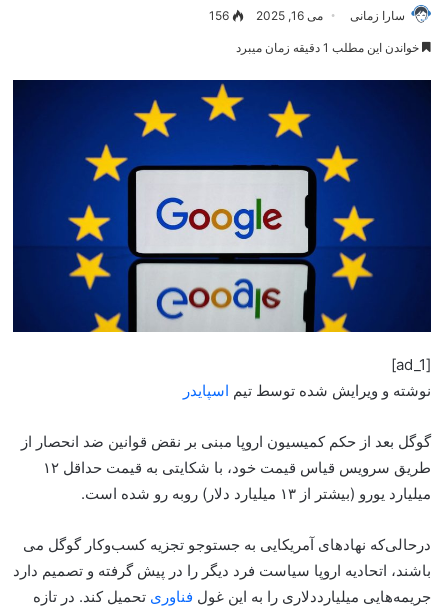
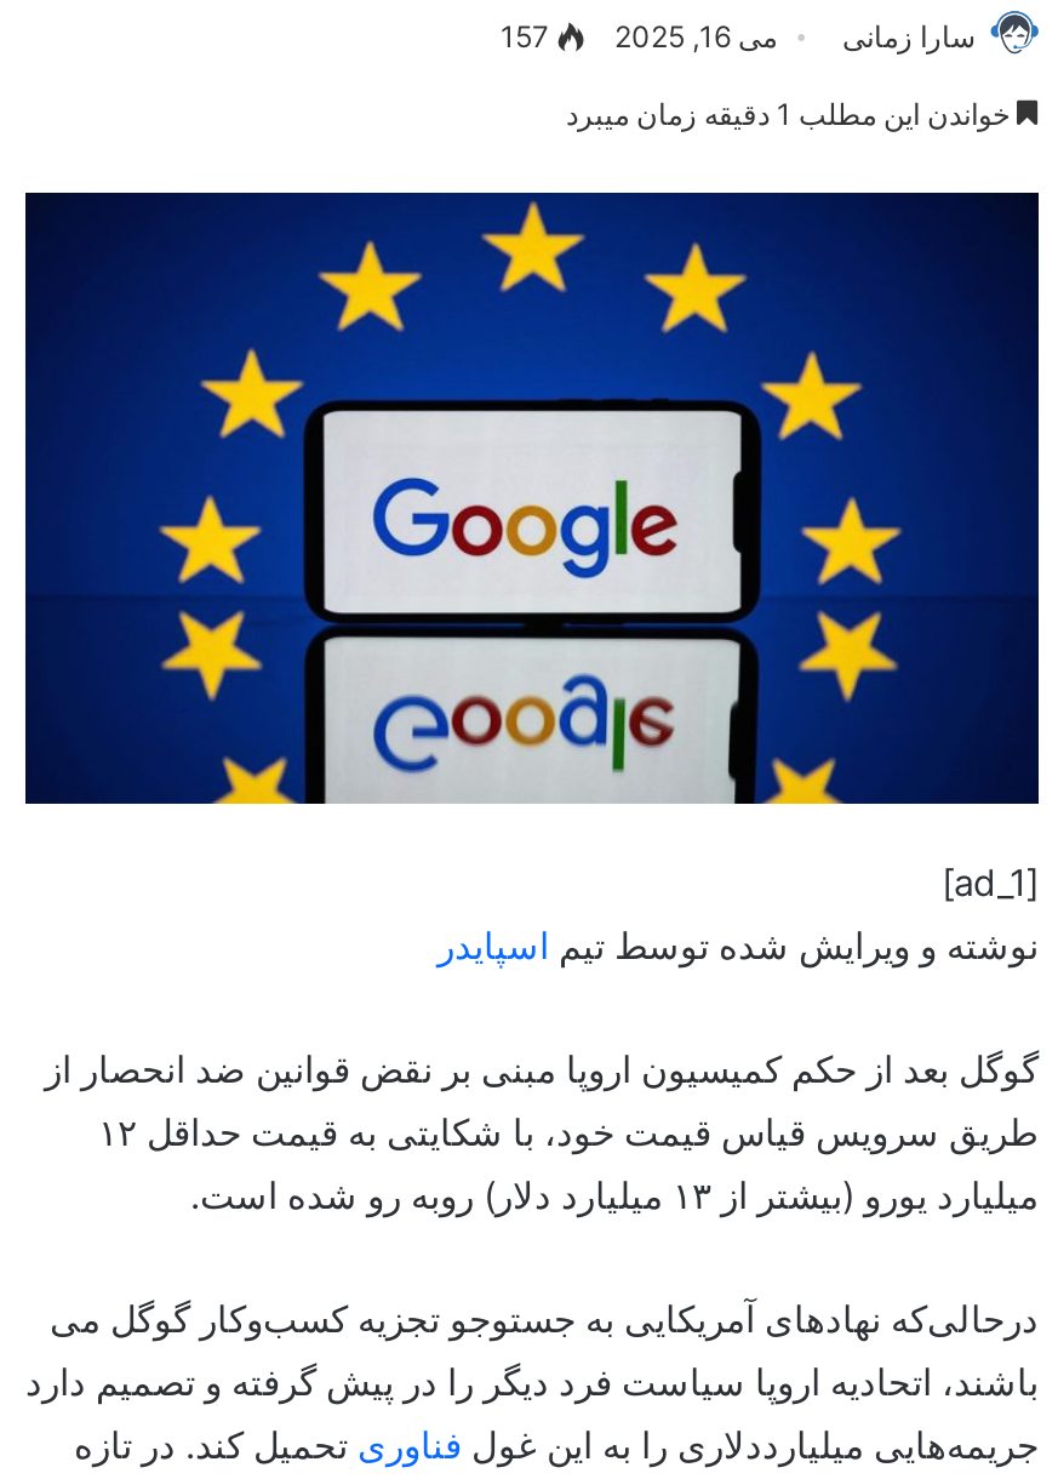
[209,8,229,23] 156 -> [501,18,549,55] 157

